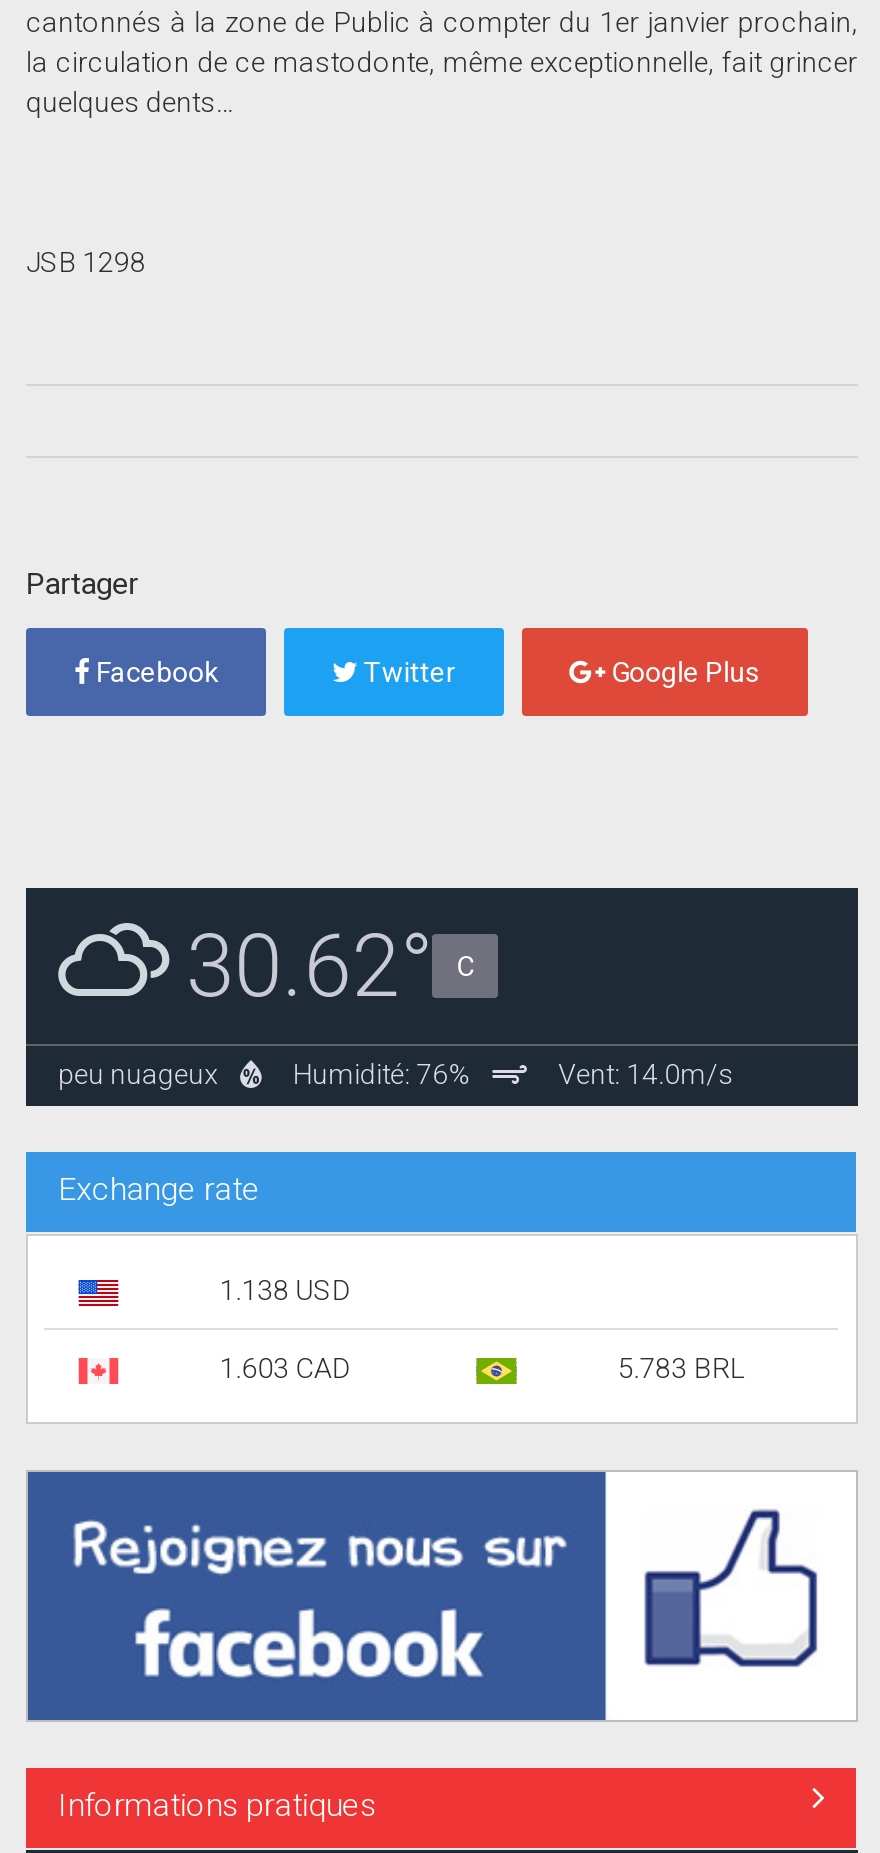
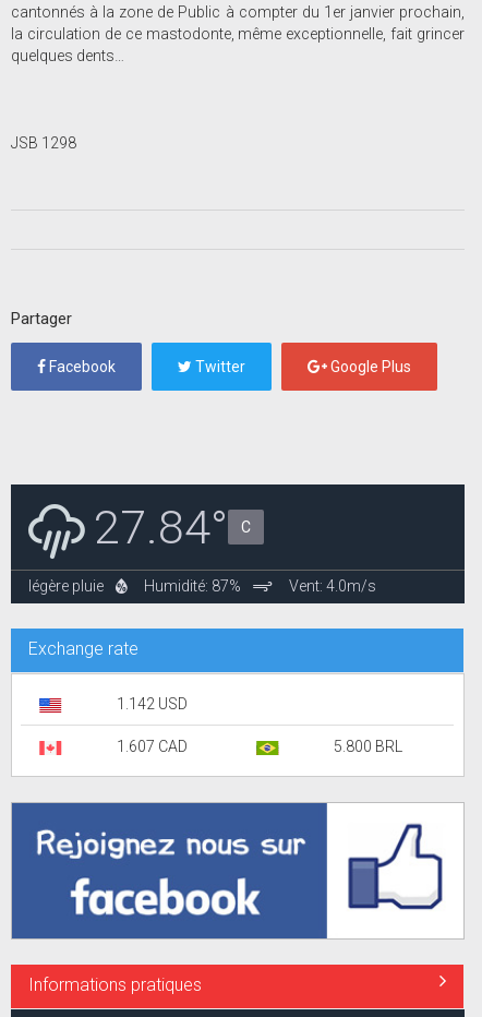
[58,920,734,1090] [image] | peu nuageux | Humidité: 76% | Vent: 14.0m/s -> [28,503,376,595] [image] | légère pluie | Humidité: 87% | Vent: 4.0m/s
[186,916,474,1018] 30.62° C -> [94,500,251,556] 27.84° C
[219,1274,349,1306] 1.138 USD -> [116,695,187,713] 1.142 USD
[219,1352,349,1384] 1.603 CAD -> [116,738,187,755] 1.607 CAD
[617,1352,743,1384] 5.783 BRL -> [333,738,402,755] 5.800 BRL

